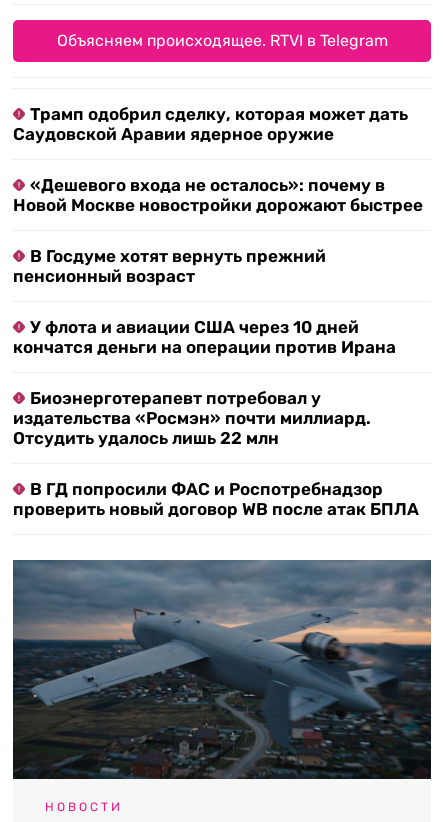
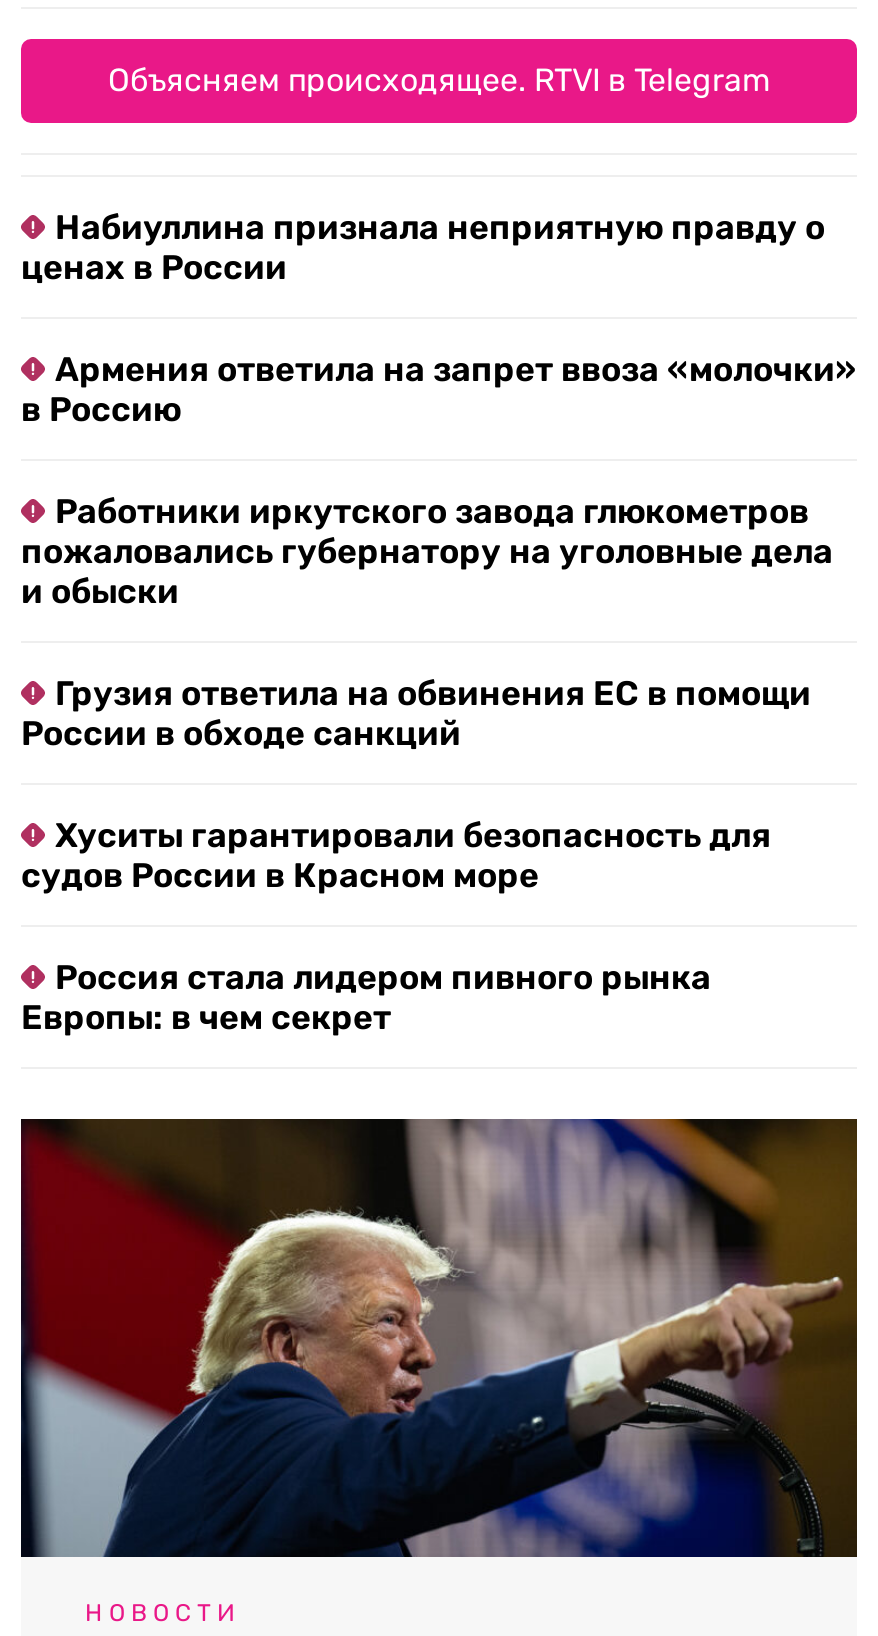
[13,104,408,144] Трамп одобрил сделку, которая может дать | Саудовской Аравии ядерное оружие -> [21,207,825,287] Набиуллина признала неприятную правду о | ценах в России
[13,175,423,215] «Дешевого входа не осталось»: почему в | Новой Москве новостройки дорожают быстрее -> [21,349,857,429] Армения ответила на запрет ввоза «молочки» | в Россию
[13,246,326,286] В Госдуме хотят вернуть прежний | пенсионный возраст -> [21,491,833,611] Работники иркутского завода глюкометров | пожаловались губернатору на уголовные дела | и обыски
[13,317,396,357] У флота и авиации США через 10 дней | кончатся деньги на операции против Ирана -> [21,673,811,753] Грузия ответила на обвинения ЕС в помощи | России в обходе санкций
[13,388,371,448] Биоэнерготерапевт потребовал у | издательства «Росмэн» почти миллиард. | Отсудить удалось лишь 22 млн -> [21,815,771,895] Хуситы гарантировали безопасность для | судов России в Красном море
[13,479,419,519] В ГД попросили ФАС и Роспотребнадзор | проверить новый договор WB после атак БПЛА -> [21,957,711,1037] Россия стала лидером пивного рынка | Европы: в чем секрет
[12,559,432,780] [image] -> [21,1117,859,1557] [image]

